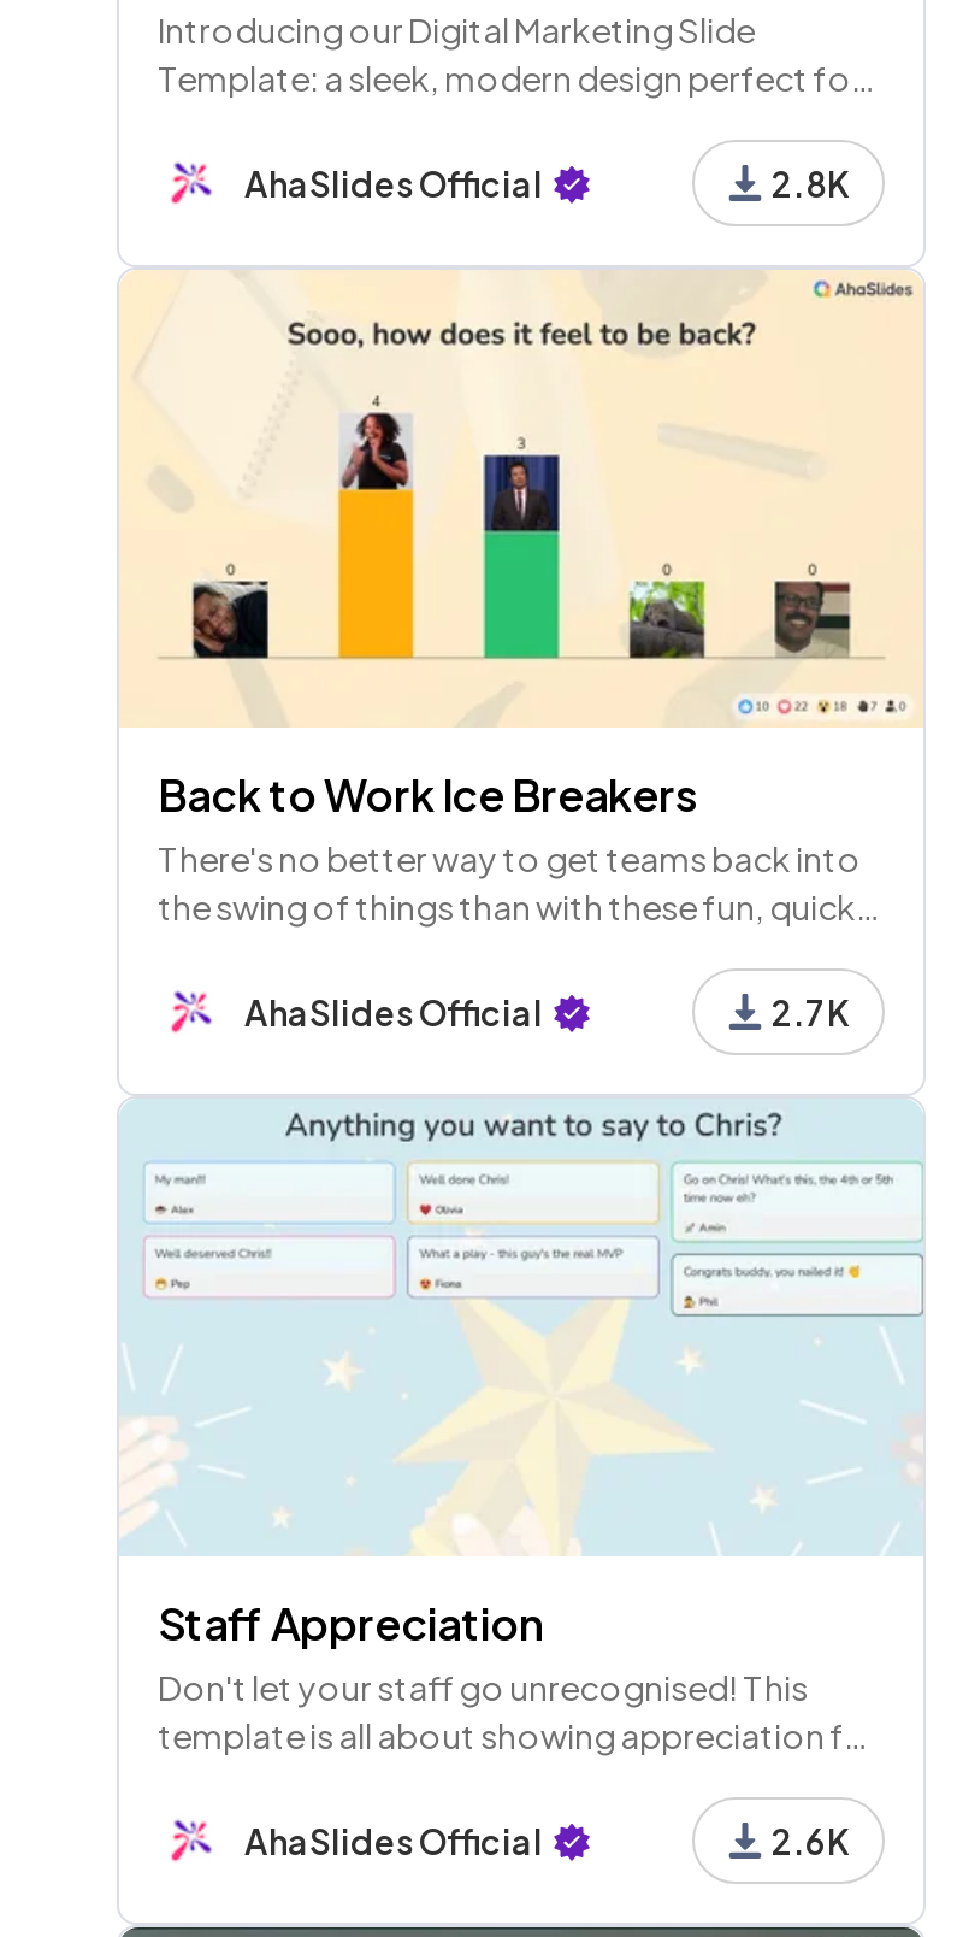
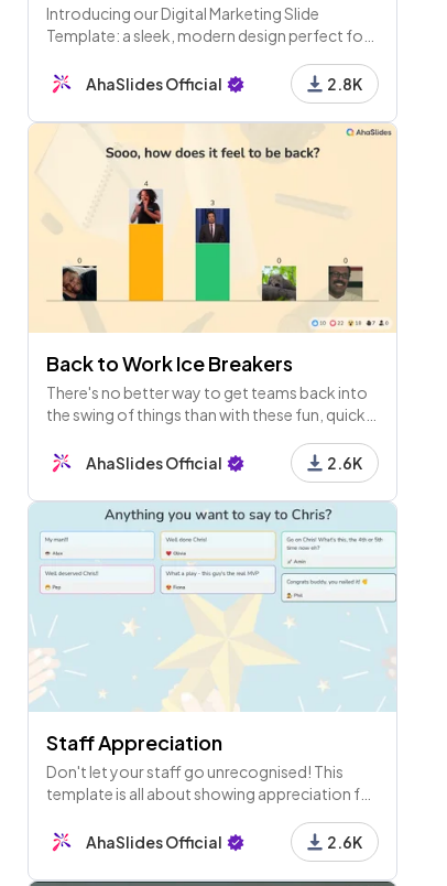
[772,990,849,1034] 2.7K -> [327,453,362,473] 2.6K

